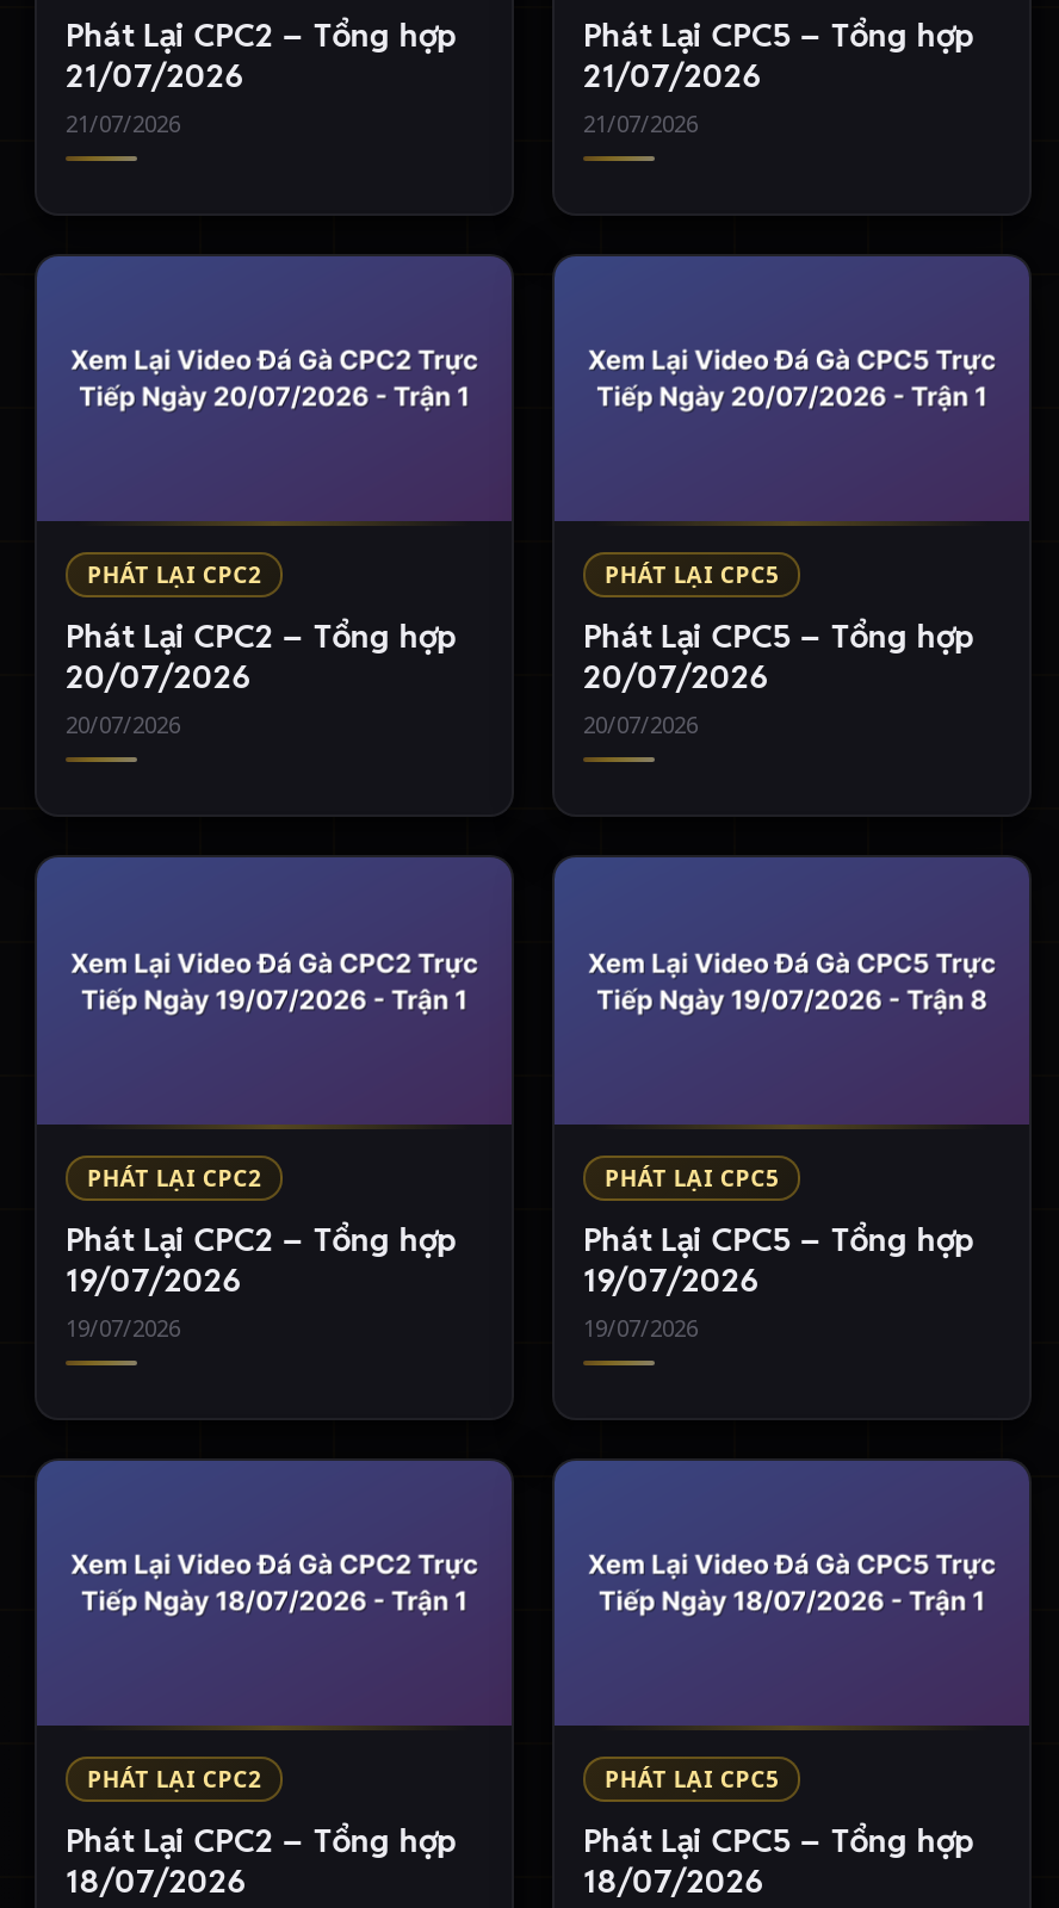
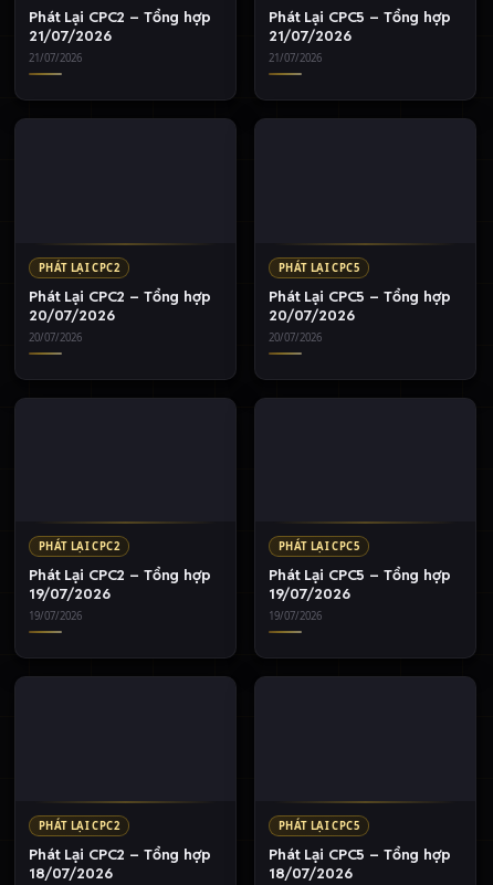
[35,255,512,522] [image] -> none
[555,255,1029,522] [image] -> none
[35,856,512,1126] [image] -> none
[555,856,1029,1126] [image] -> none
[35,1460,512,1727] [image] -> none
[555,1460,1029,1727] [image] -> none

